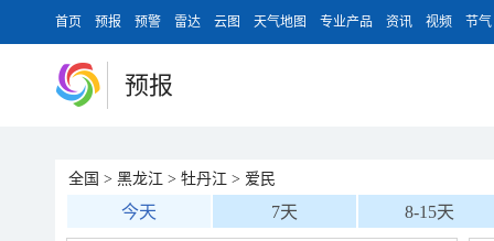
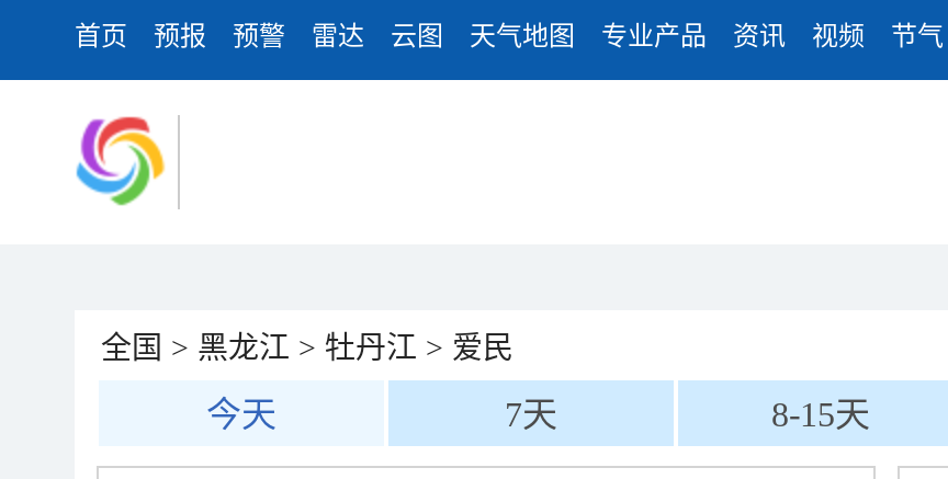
[125,72,173,99] 预报 -> none

